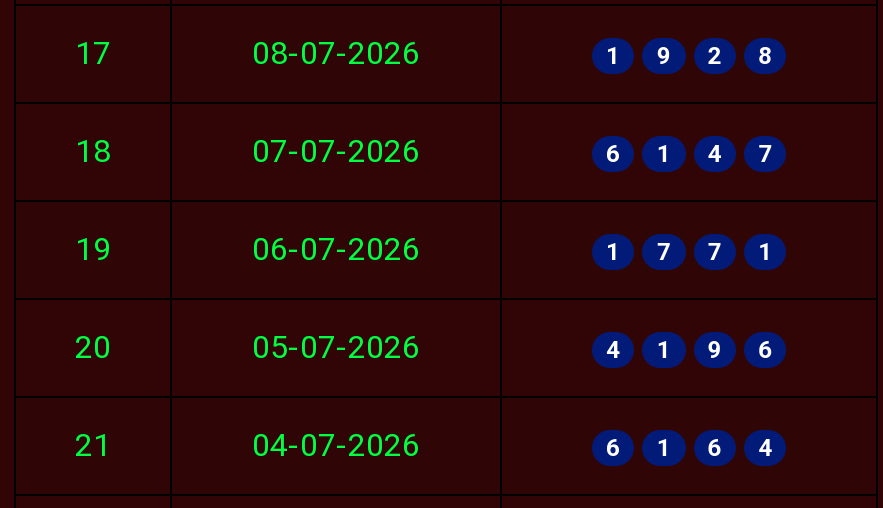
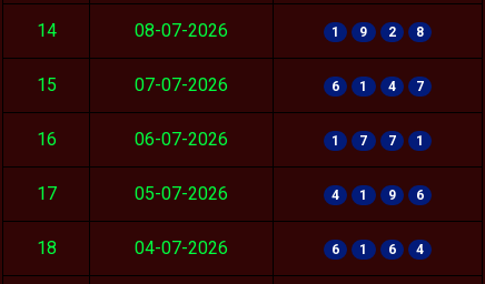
[75,34,111,72] 17 -> [36,20,56,41] 14
[75,132,111,170] 18 -> [36,74,56,95] 15
[75,230,111,268] 19 -> [36,129,56,150] 16
[75,328,111,366] 20 -> [36,183,56,204] 17
[75,426,111,464] 21 -> [36,237,56,258] 18

